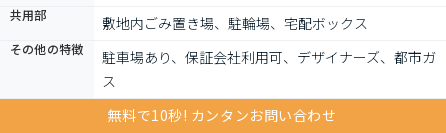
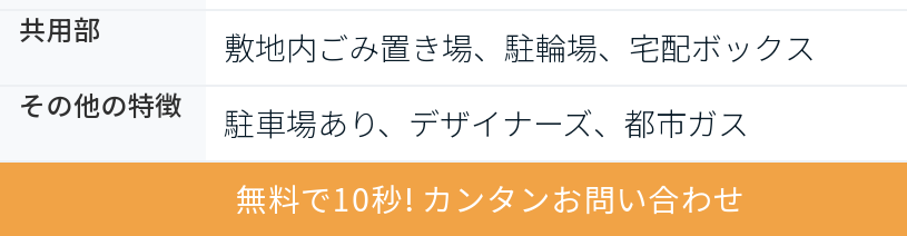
[102,47,436,91] 駐車場あり、保証会社利用可、デザイナーズ、都市ガ | ス -> [224,100,749,145] 駐車場あり、デザイナーズ、都市ガス

